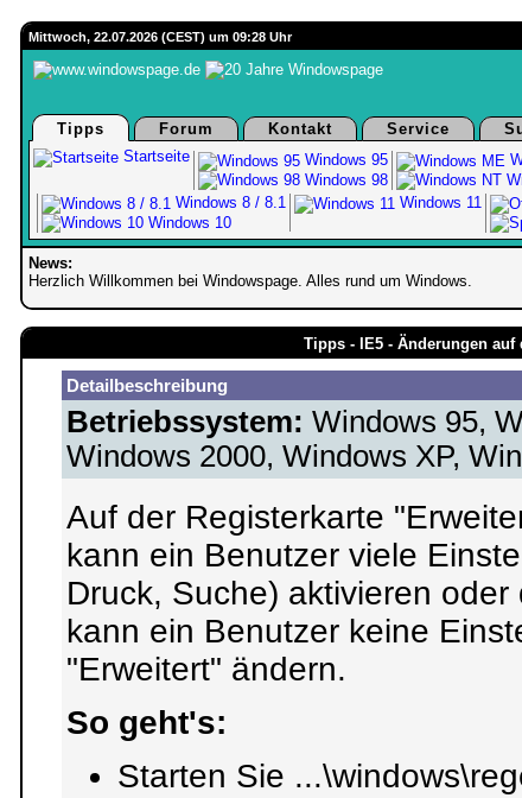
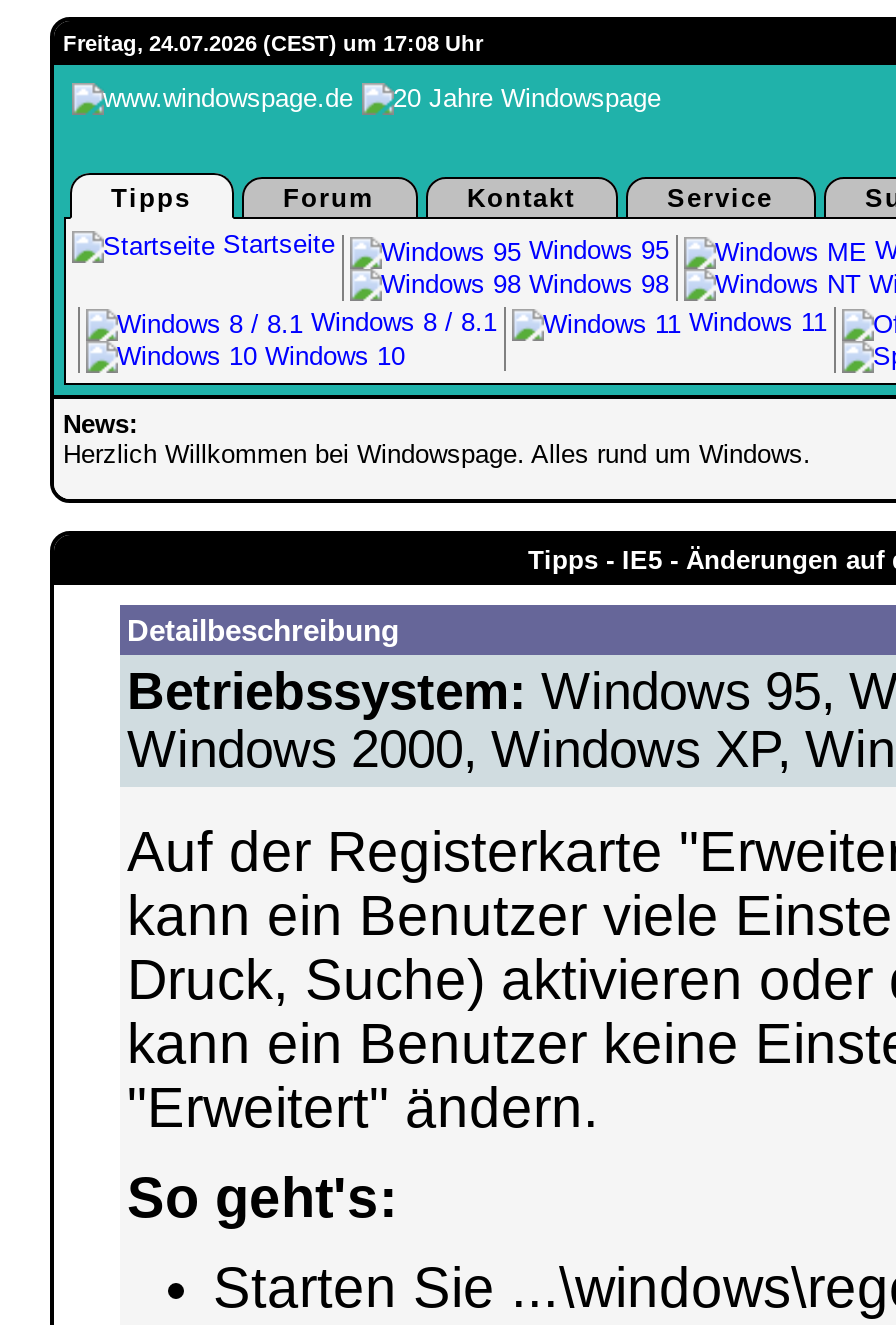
[28,30,291,44] Mittwoch, 22.07.2026 (CEST) um 09:28 Uhr -> [63,31,483,55] Freitag, 24.07.2026 (CEST) um 17:08 Uhr

